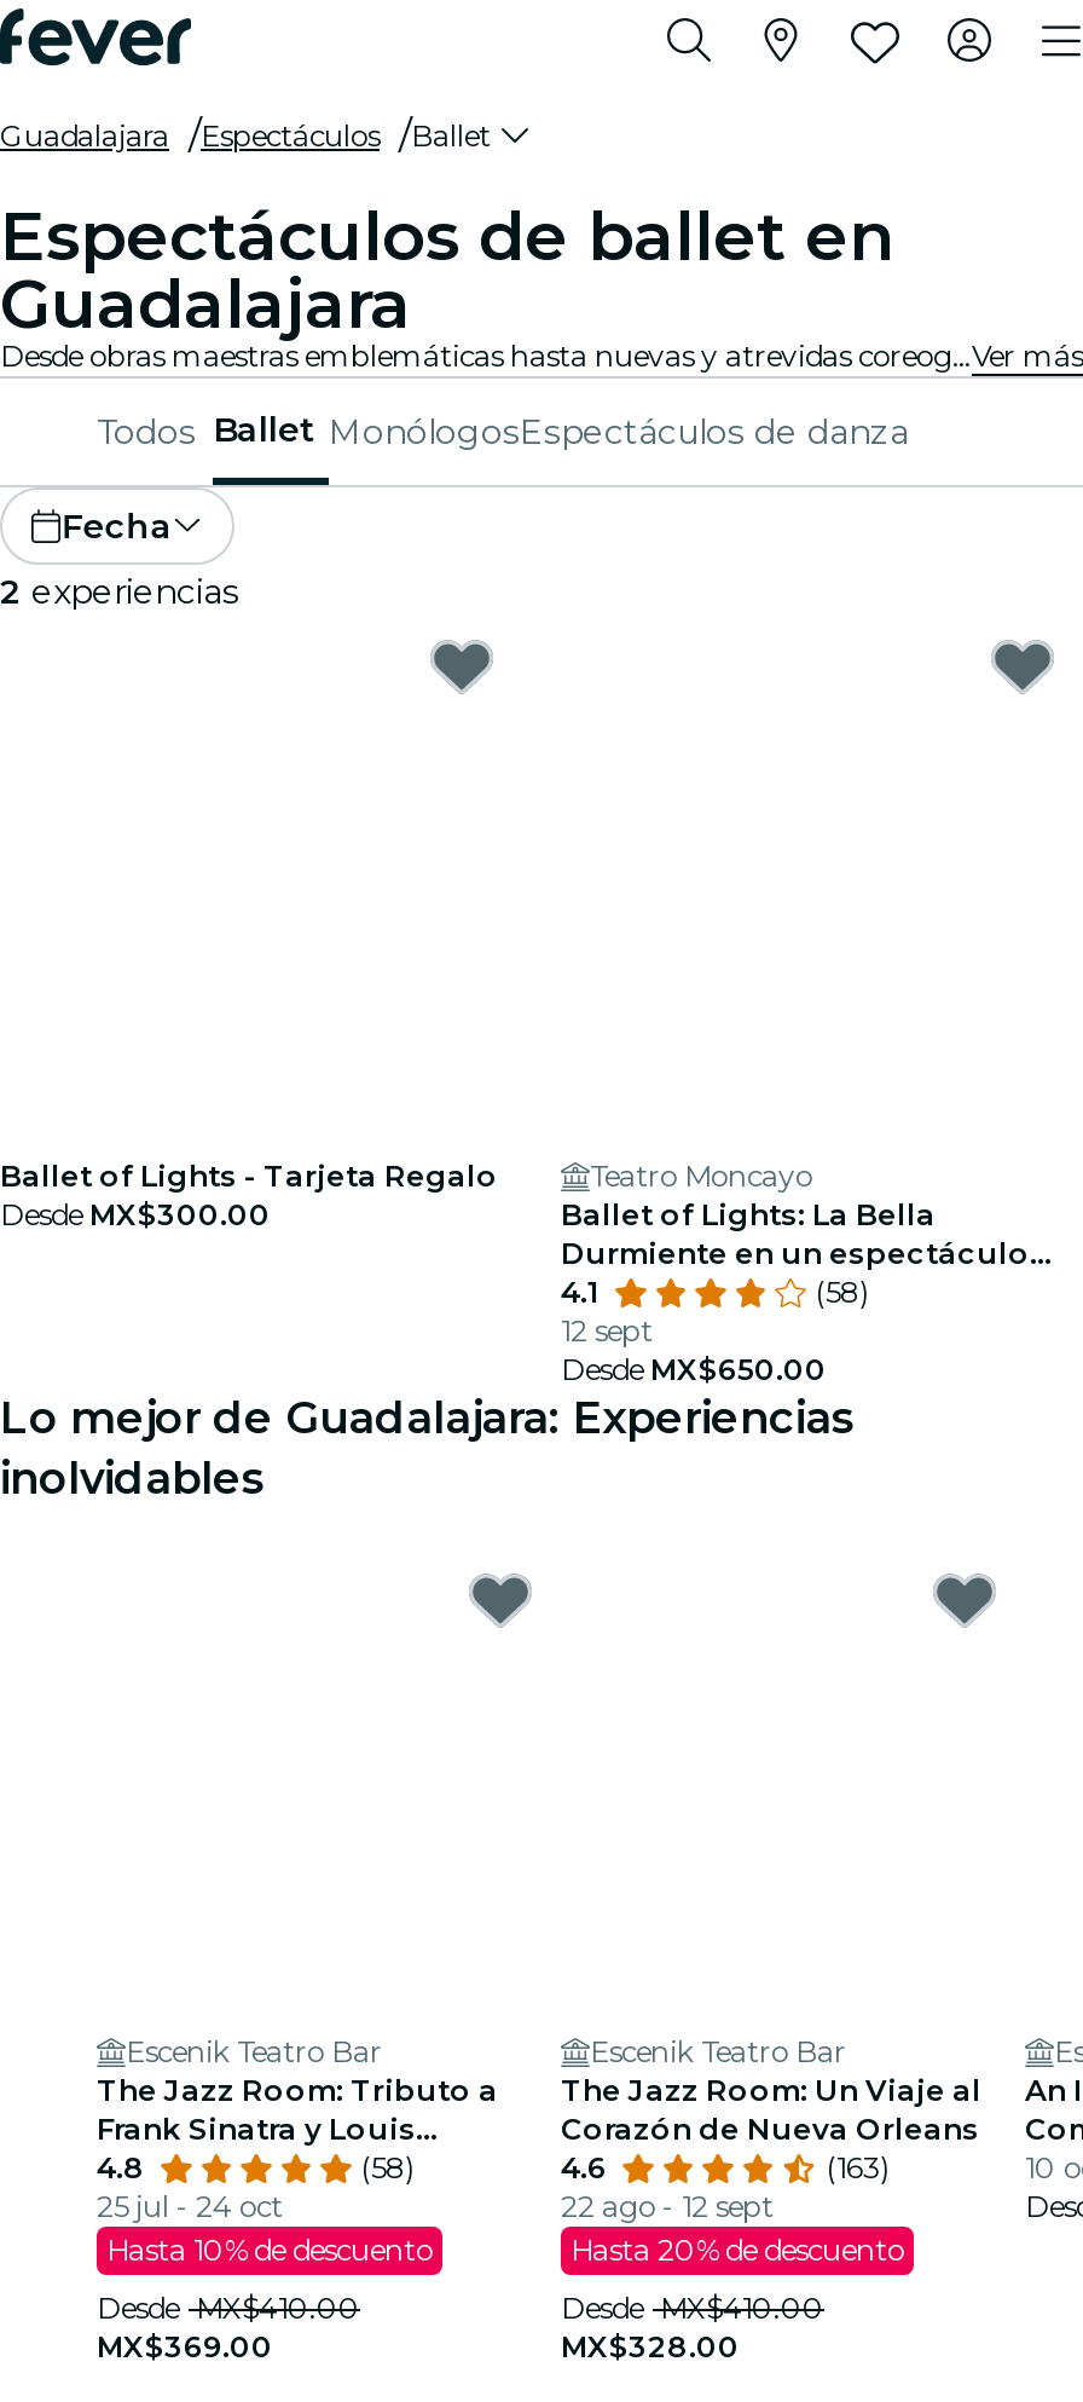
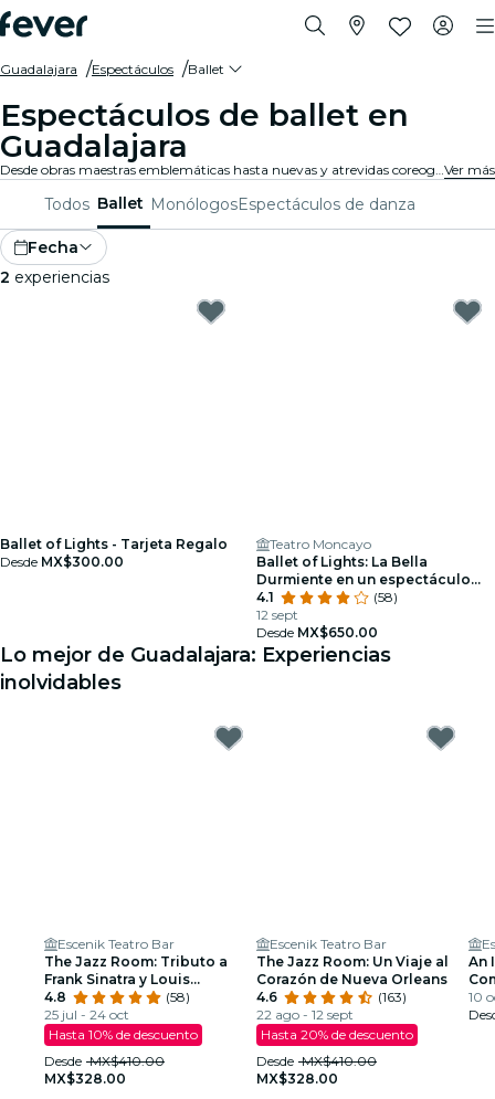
[97,2328,273,2365] MX$369.00 -> [44,1070,126,1087] MX$328.00

